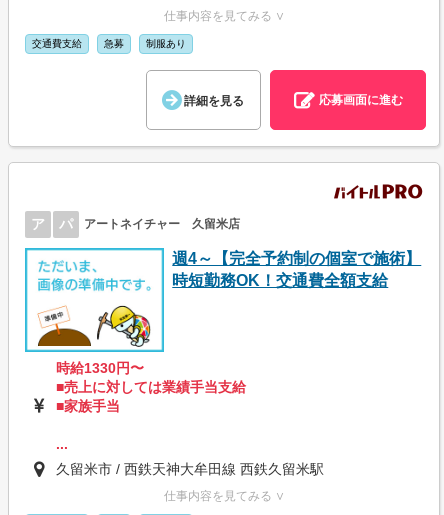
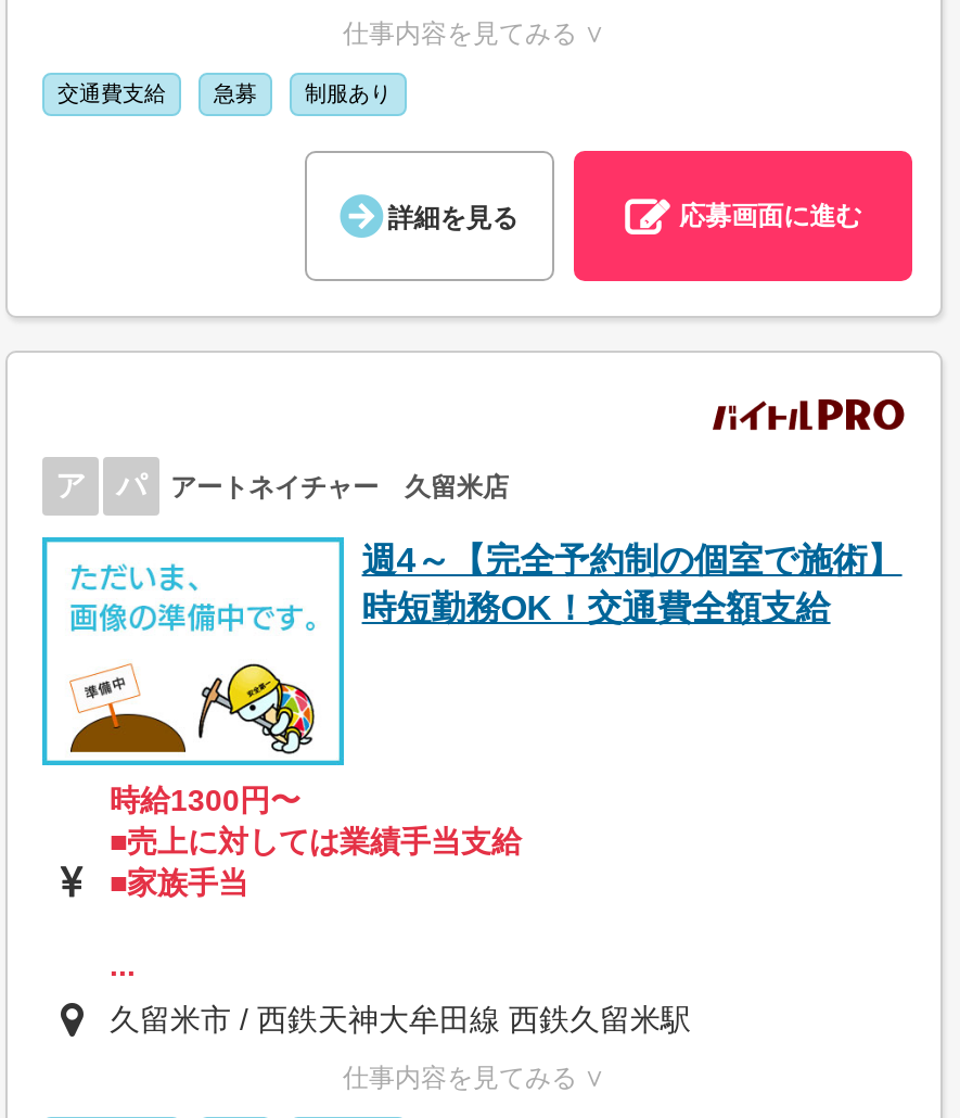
[56,360,144,376] 時給1330円〜 -> [110,782,300,817] 時給1300円〜

